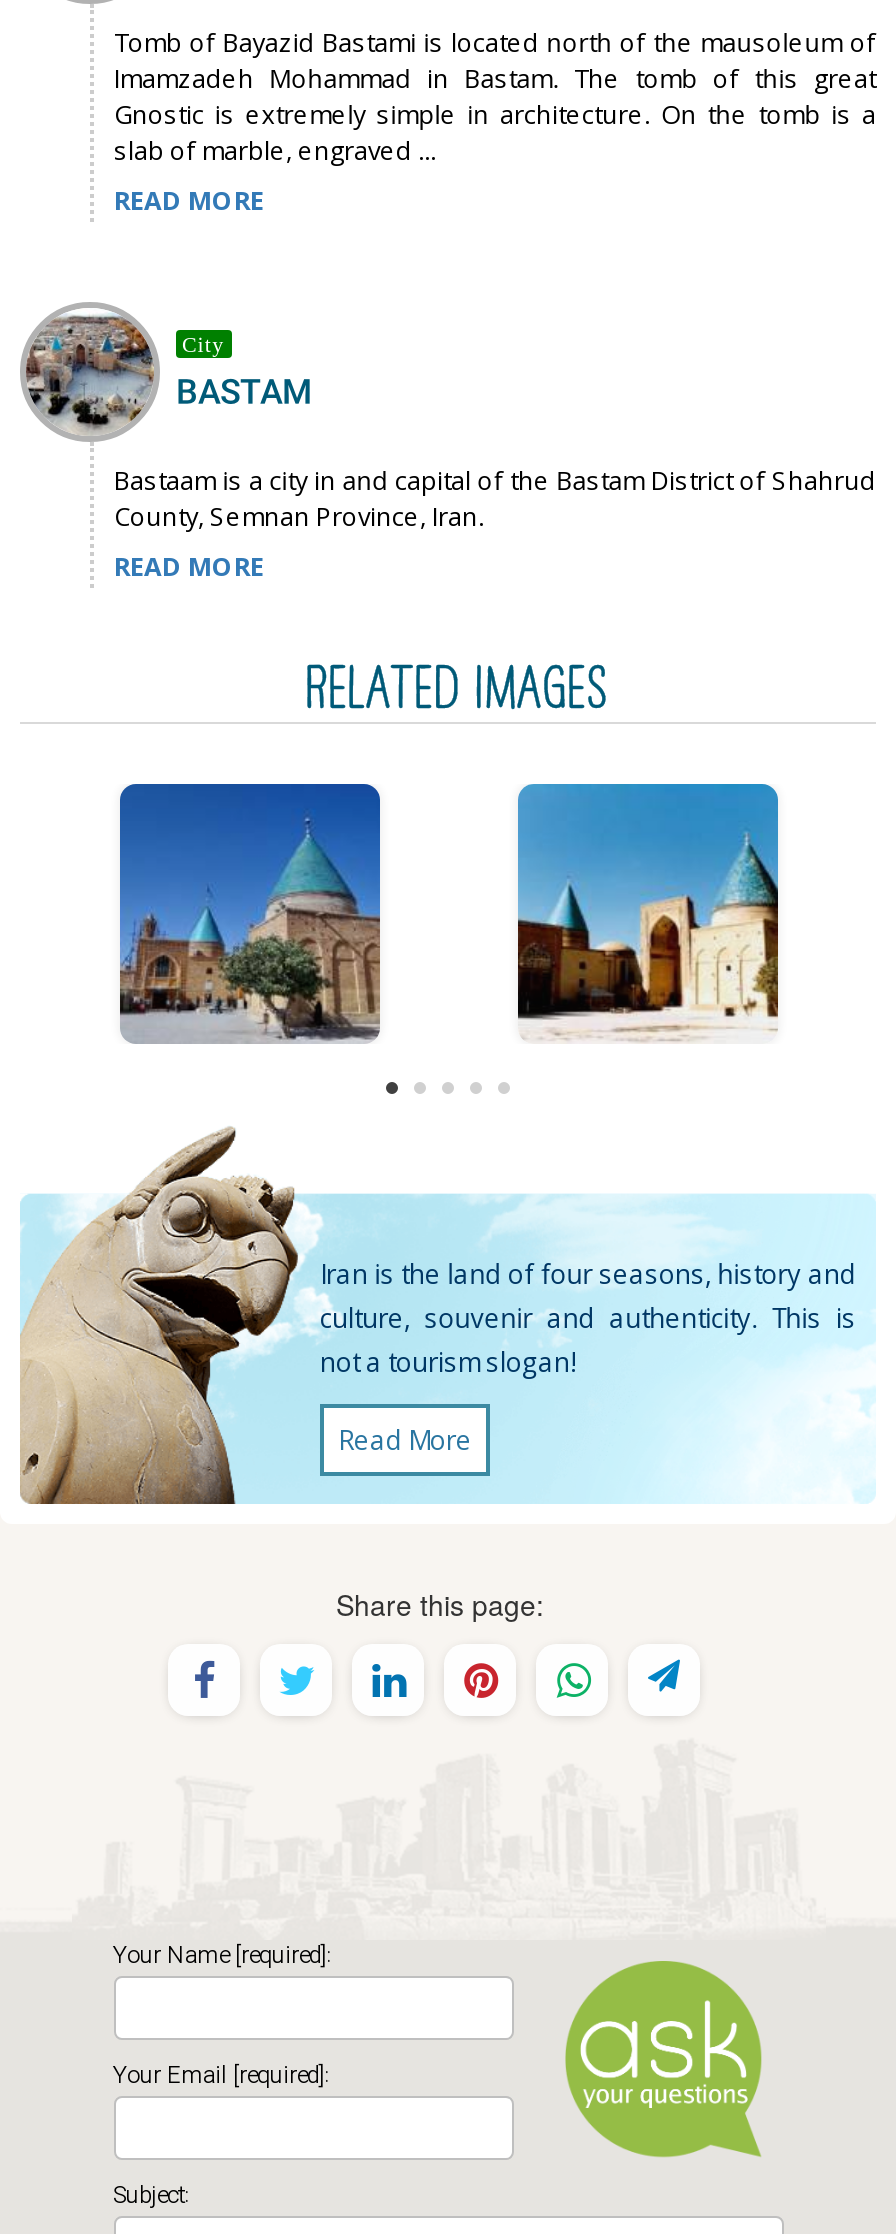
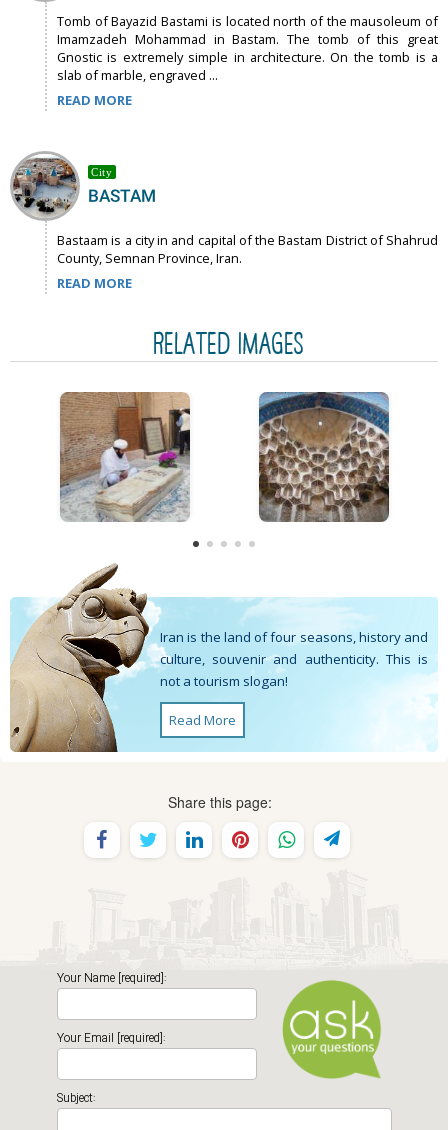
[118,782,382,1042] [image] -> [59,391,191,522] [image]
[516,782,780,1044] [image] -> [258,391,390,523] [image]

